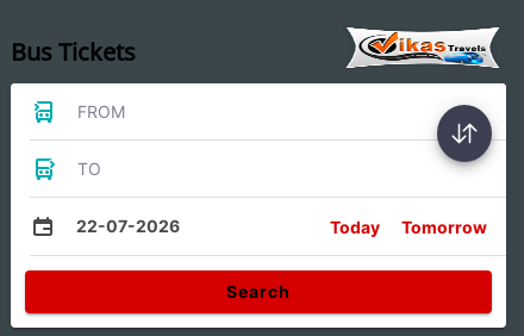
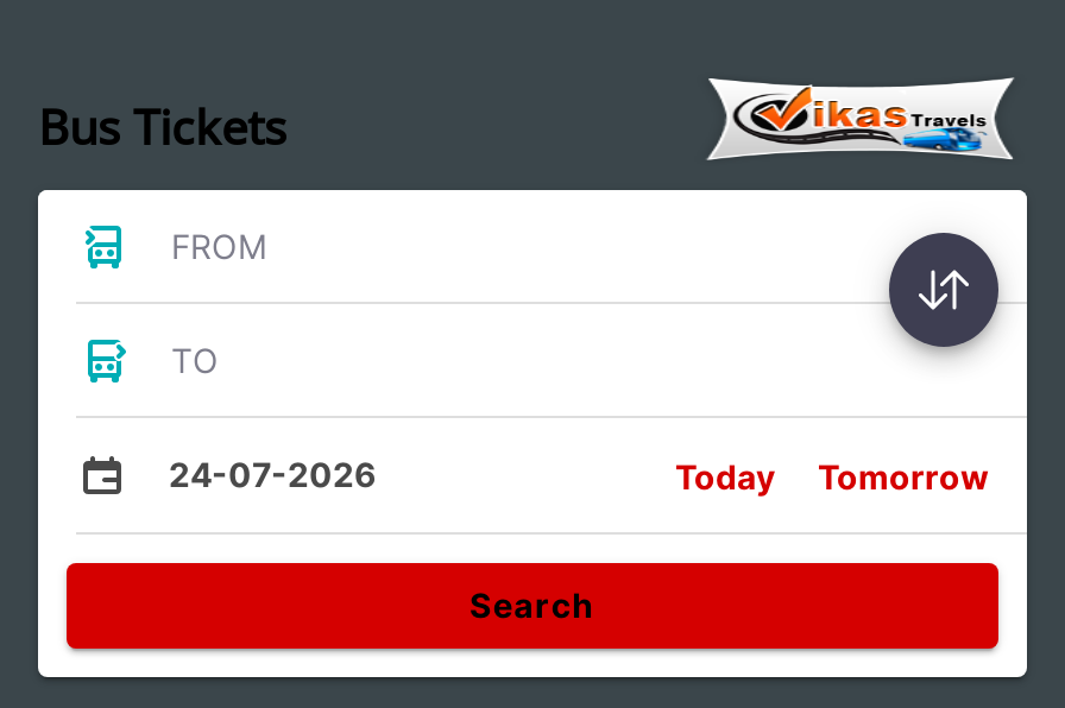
[76,216,180,236] 22-07-2026 -> [169,454,376,494] 24-07-2026

